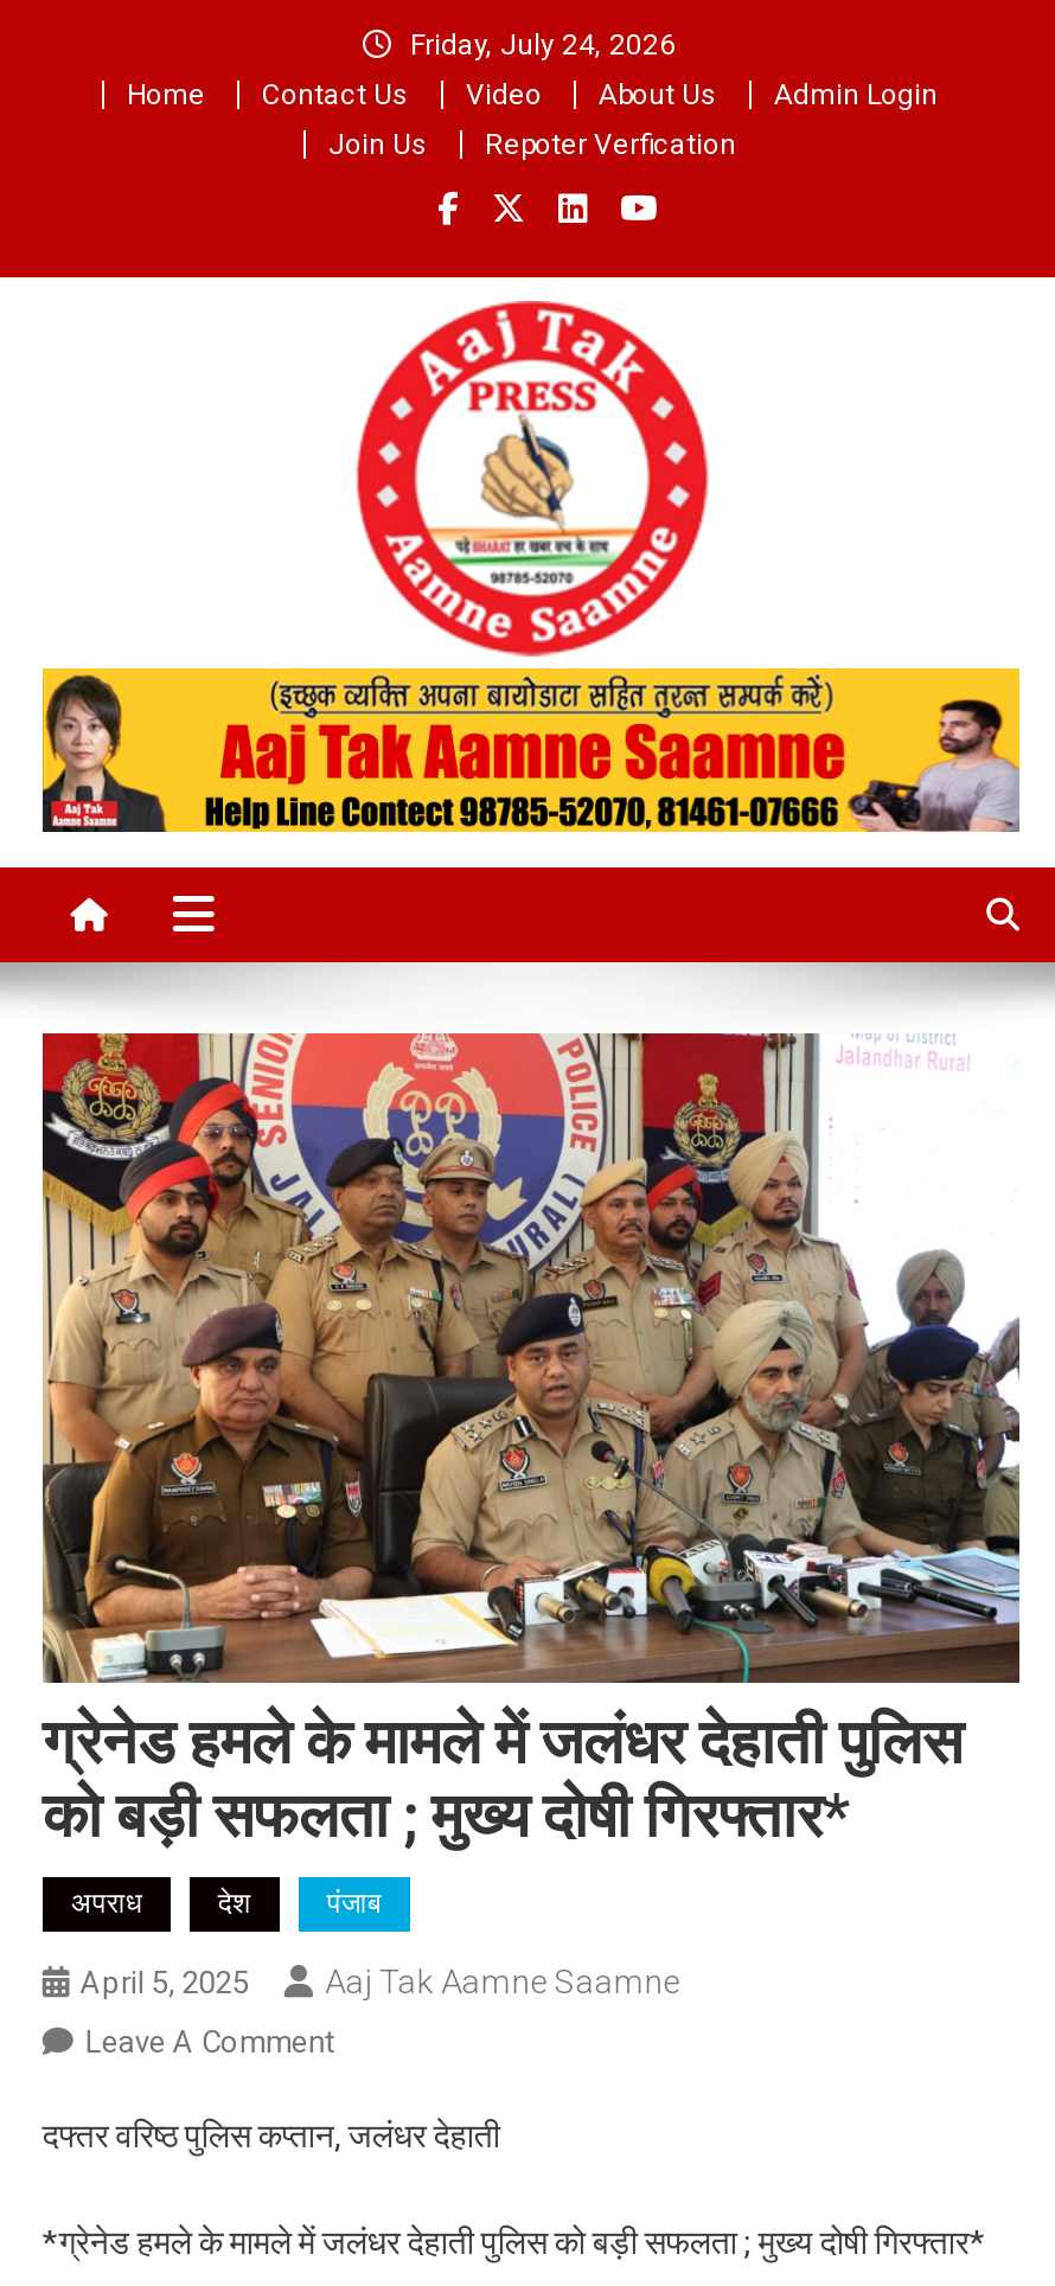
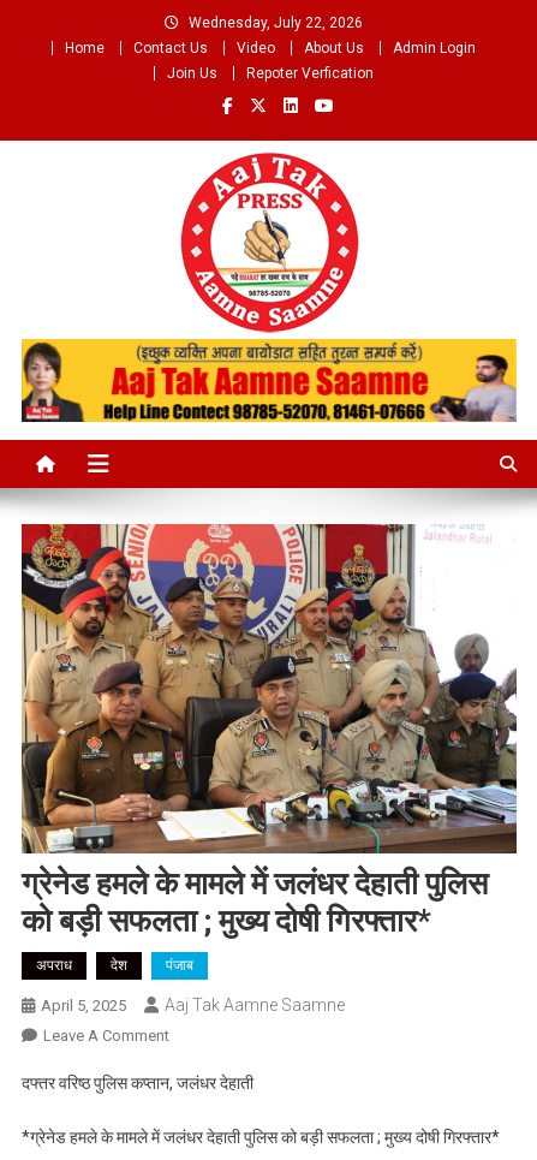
[410,28,676,62] Friday, July 24, 2026 -> [188,14,362,31] Wednesday, July 22, 2026

